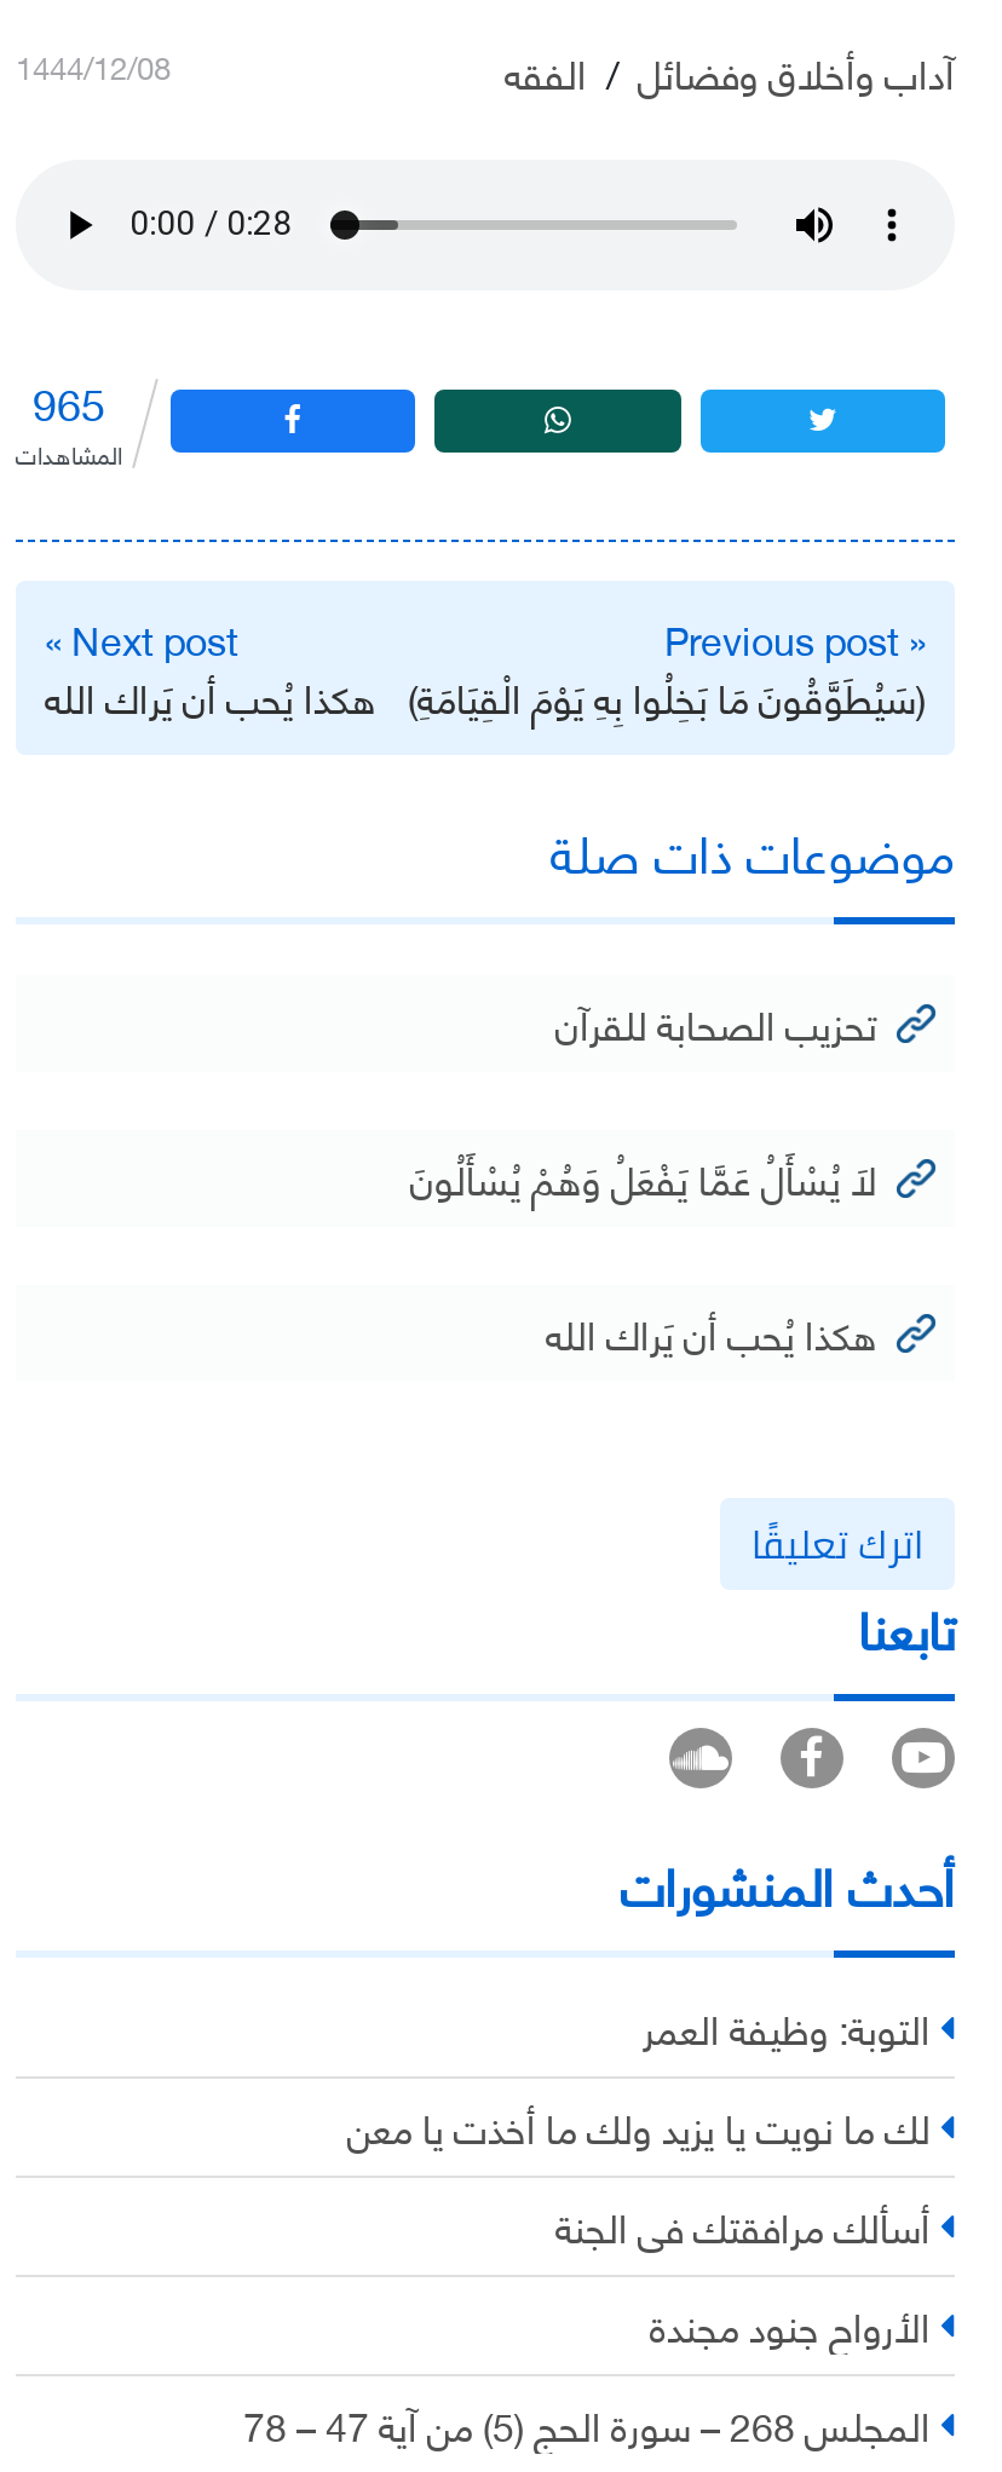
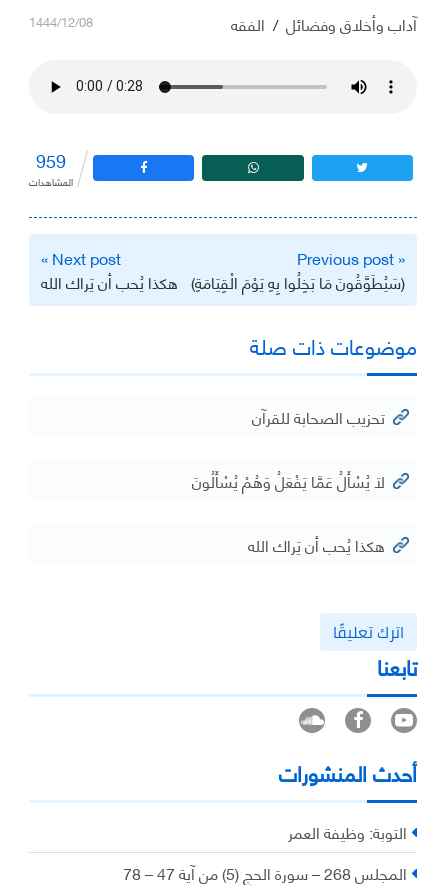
[33,360,105,442] 965 -> [36,143,66,177] 959
[347,2091,931,2359] لك ما نويت يا يزيد ولك ما أخذت يا معن | أسألك مرافقتك في الجنة | الأرواح جنود مجندة -> none

